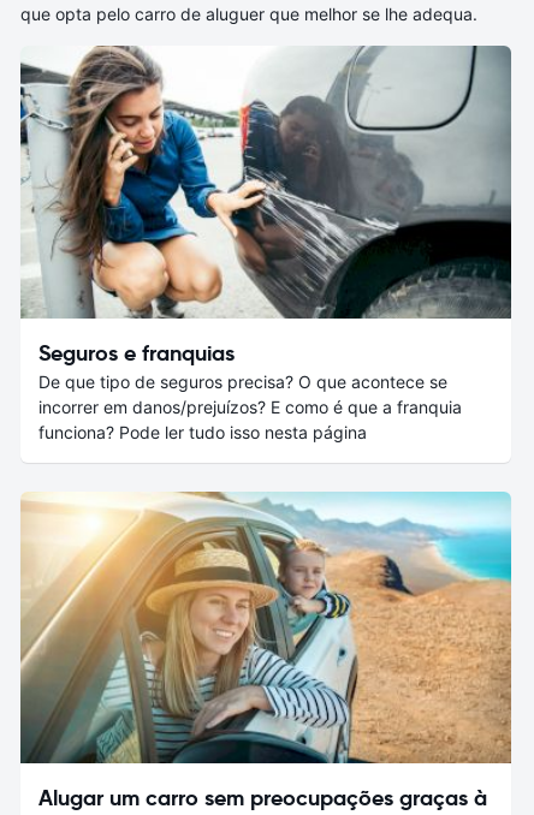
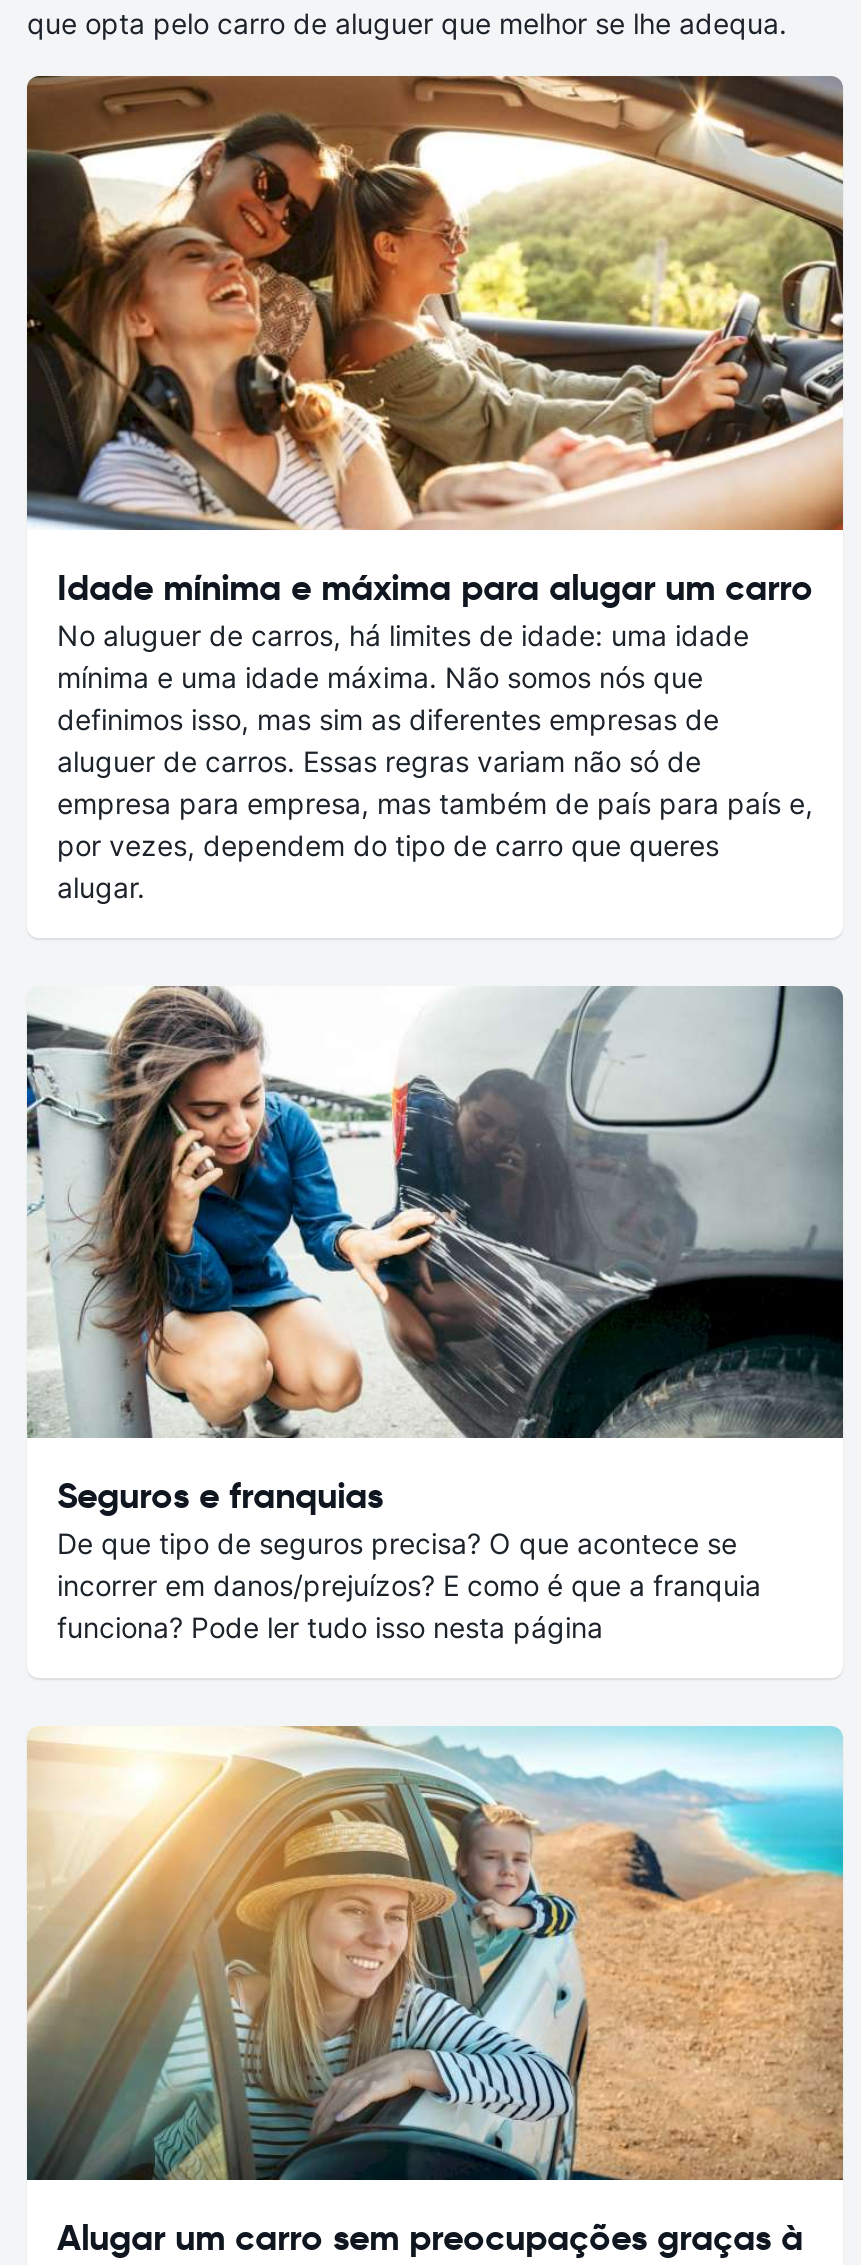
none -> [25,74,845,903] [image] | Idade mínima e máxima para alugar um carro | No aluguer de carros, há limites de idade: uma idade | mínima e uma idade máxima. Não somos nós que | definimos isso, mas sim as diferentes empresas de | aluguer de carros. Essas regras variam não só de | empresa para empresa, mas também de país para país e, | por vezes, dependem do tipo de carro que queres | alugar.

